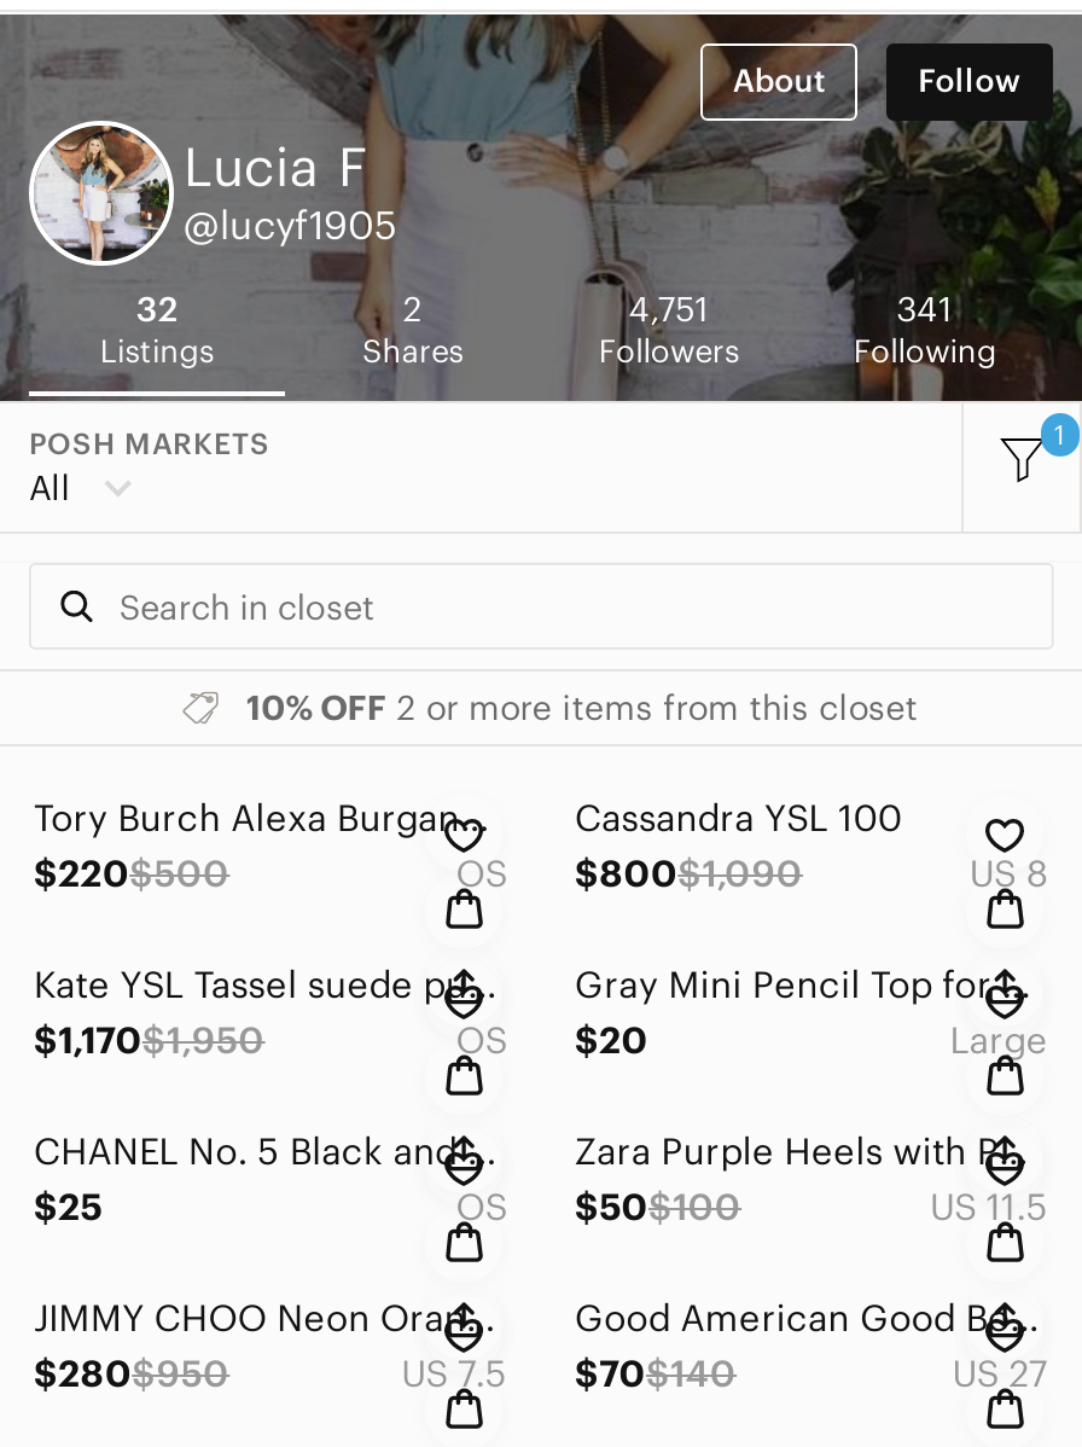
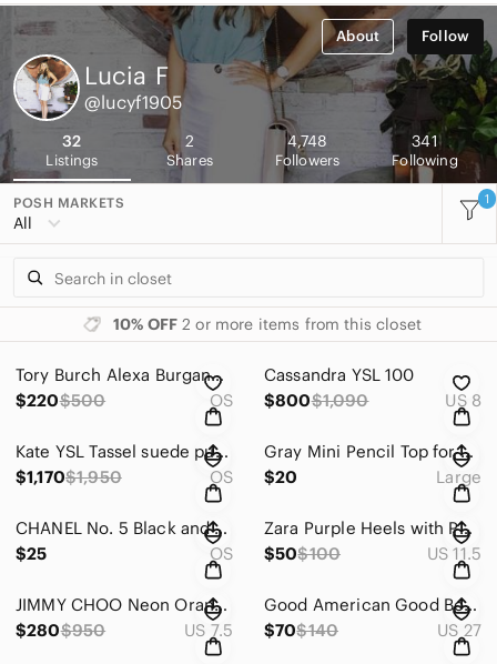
[628,287,710,331] 4,751 -> [287,131,328,151] 4,748

